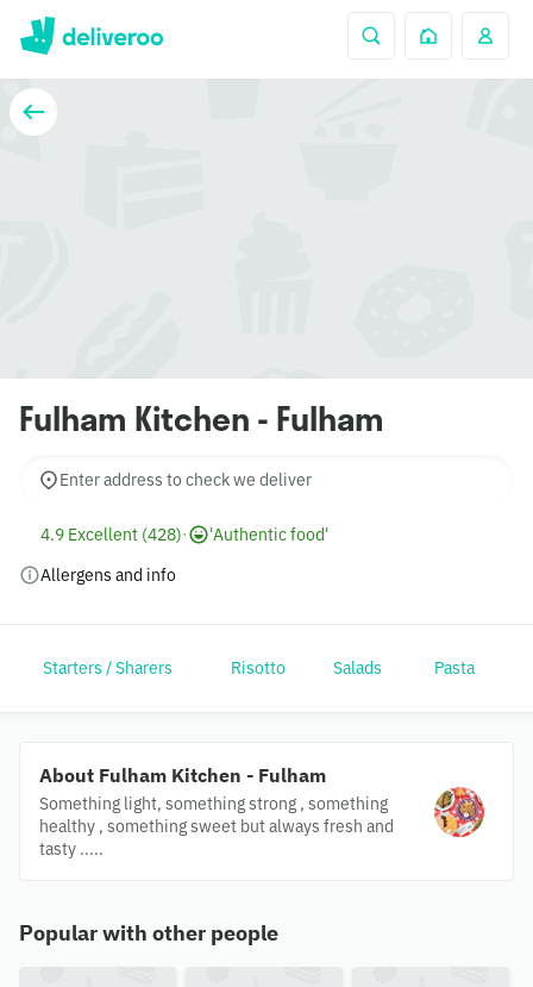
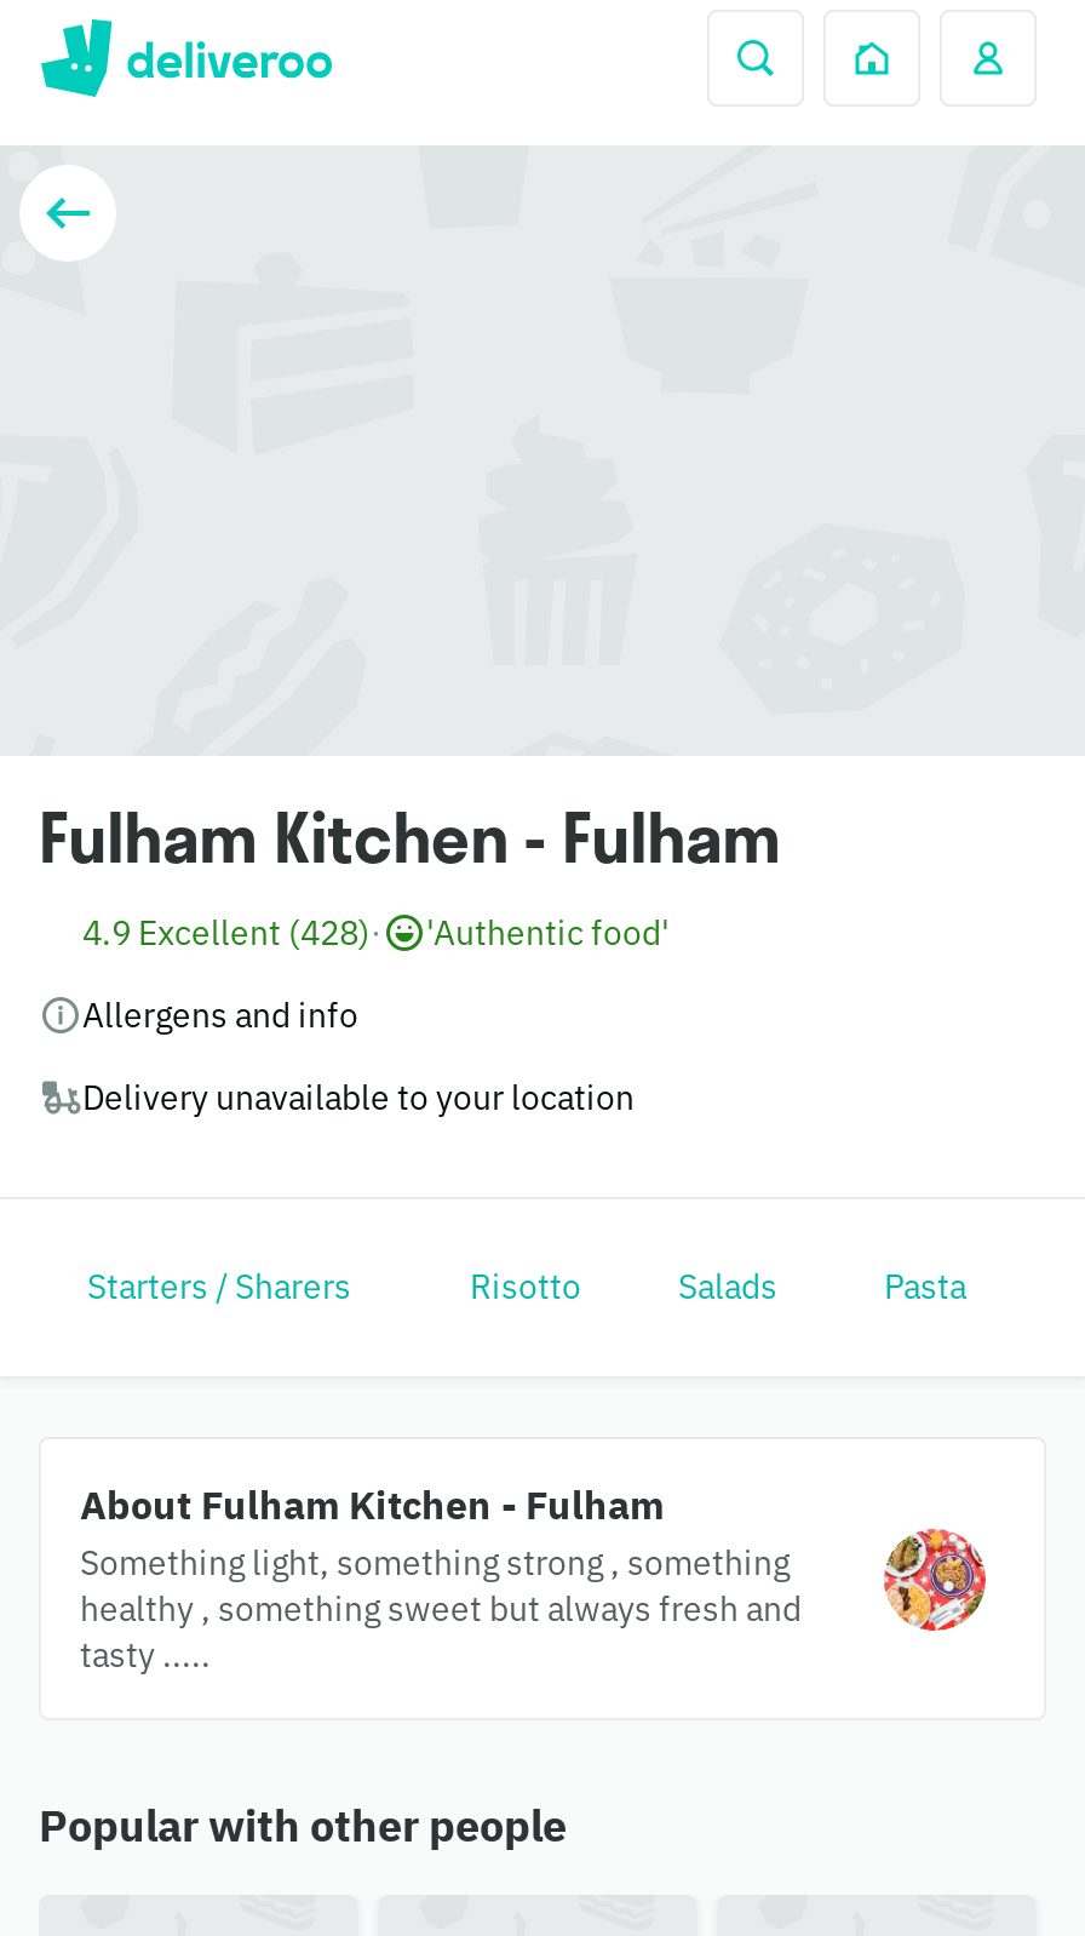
[59,469,312,491] Enter address to check we deliver -> none
moved [40,524,328,586] -> [82,911,668,1037]: 4.9 Excellent (428)· | 'Authentic food' | Allergens and info
none -> [82,1076,635,1119] Delivery unavailable to your location

